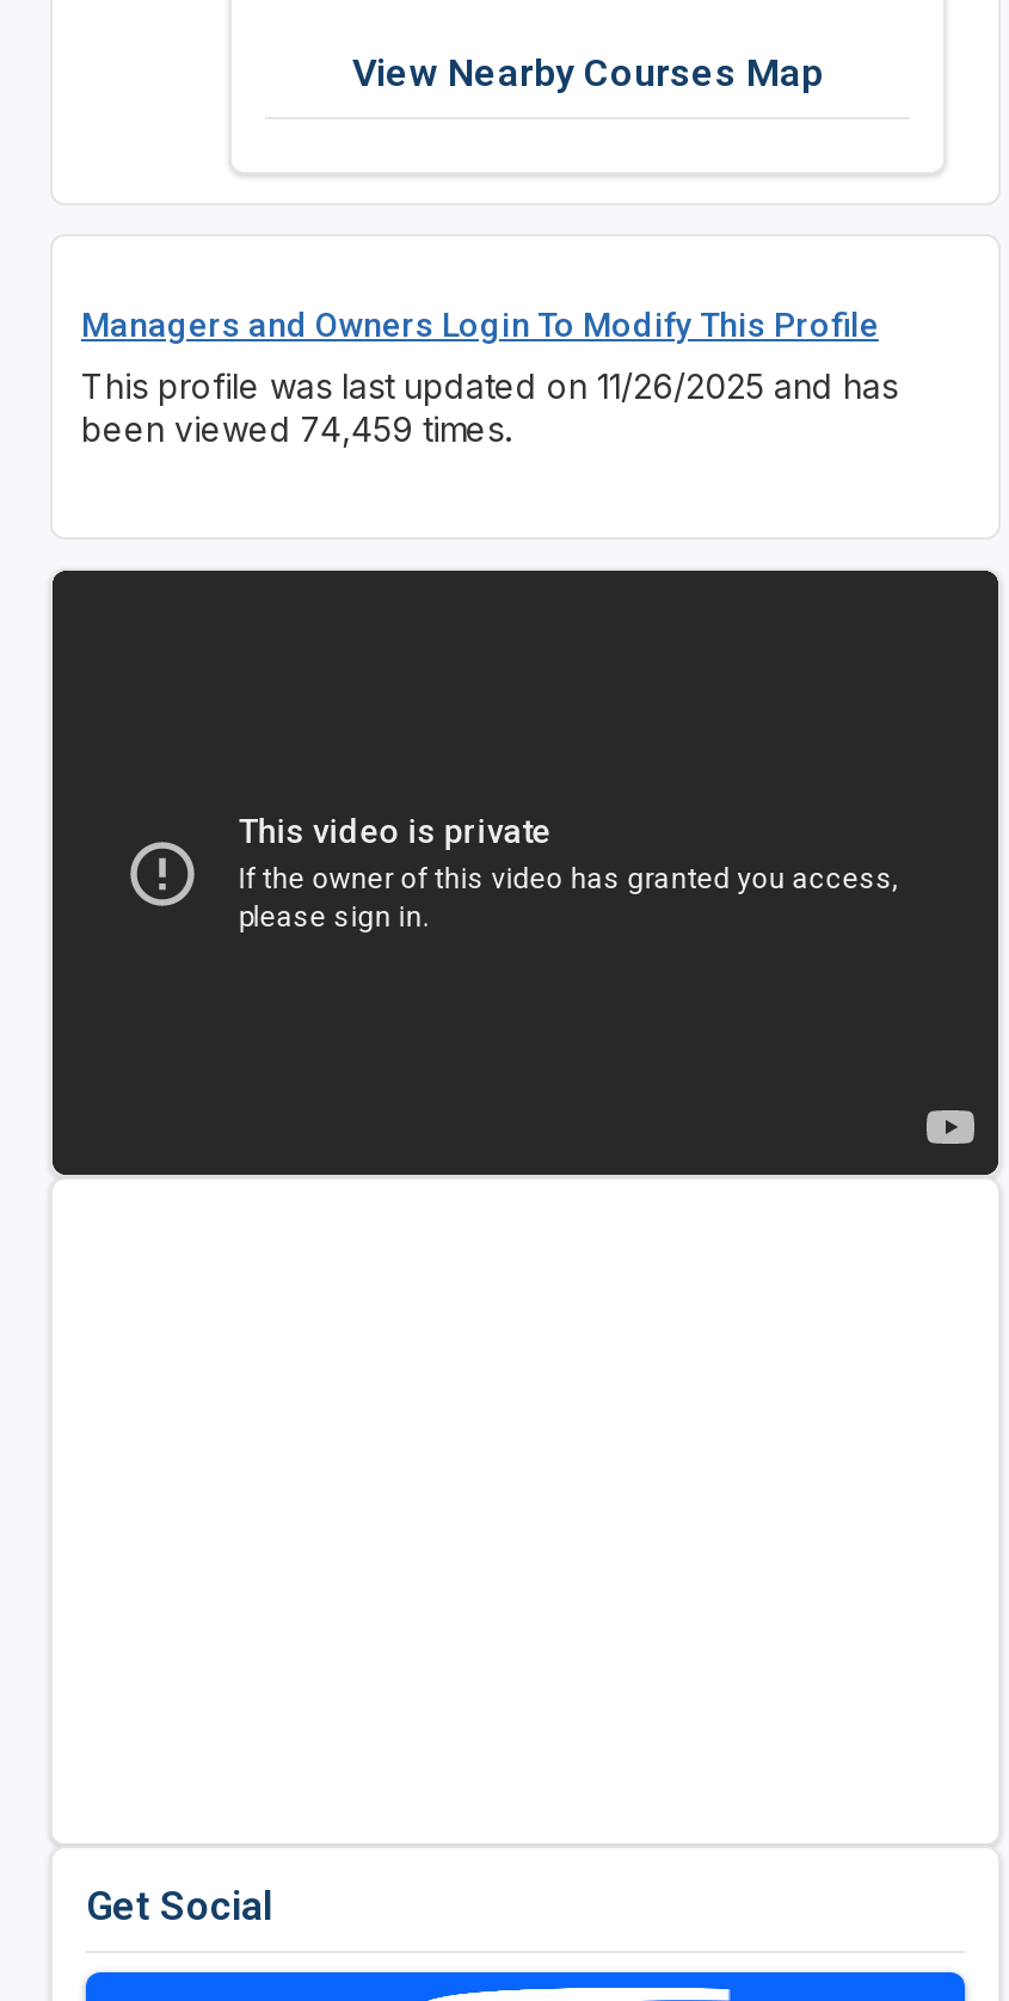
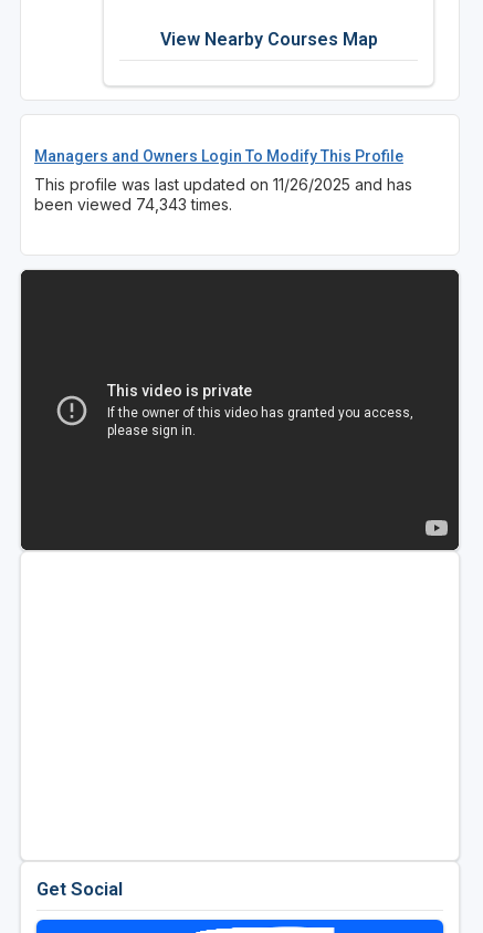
[81,408,511,448] been viewed 74,459 times. -> [34,195,232,213] been viewed 74,343 times.

